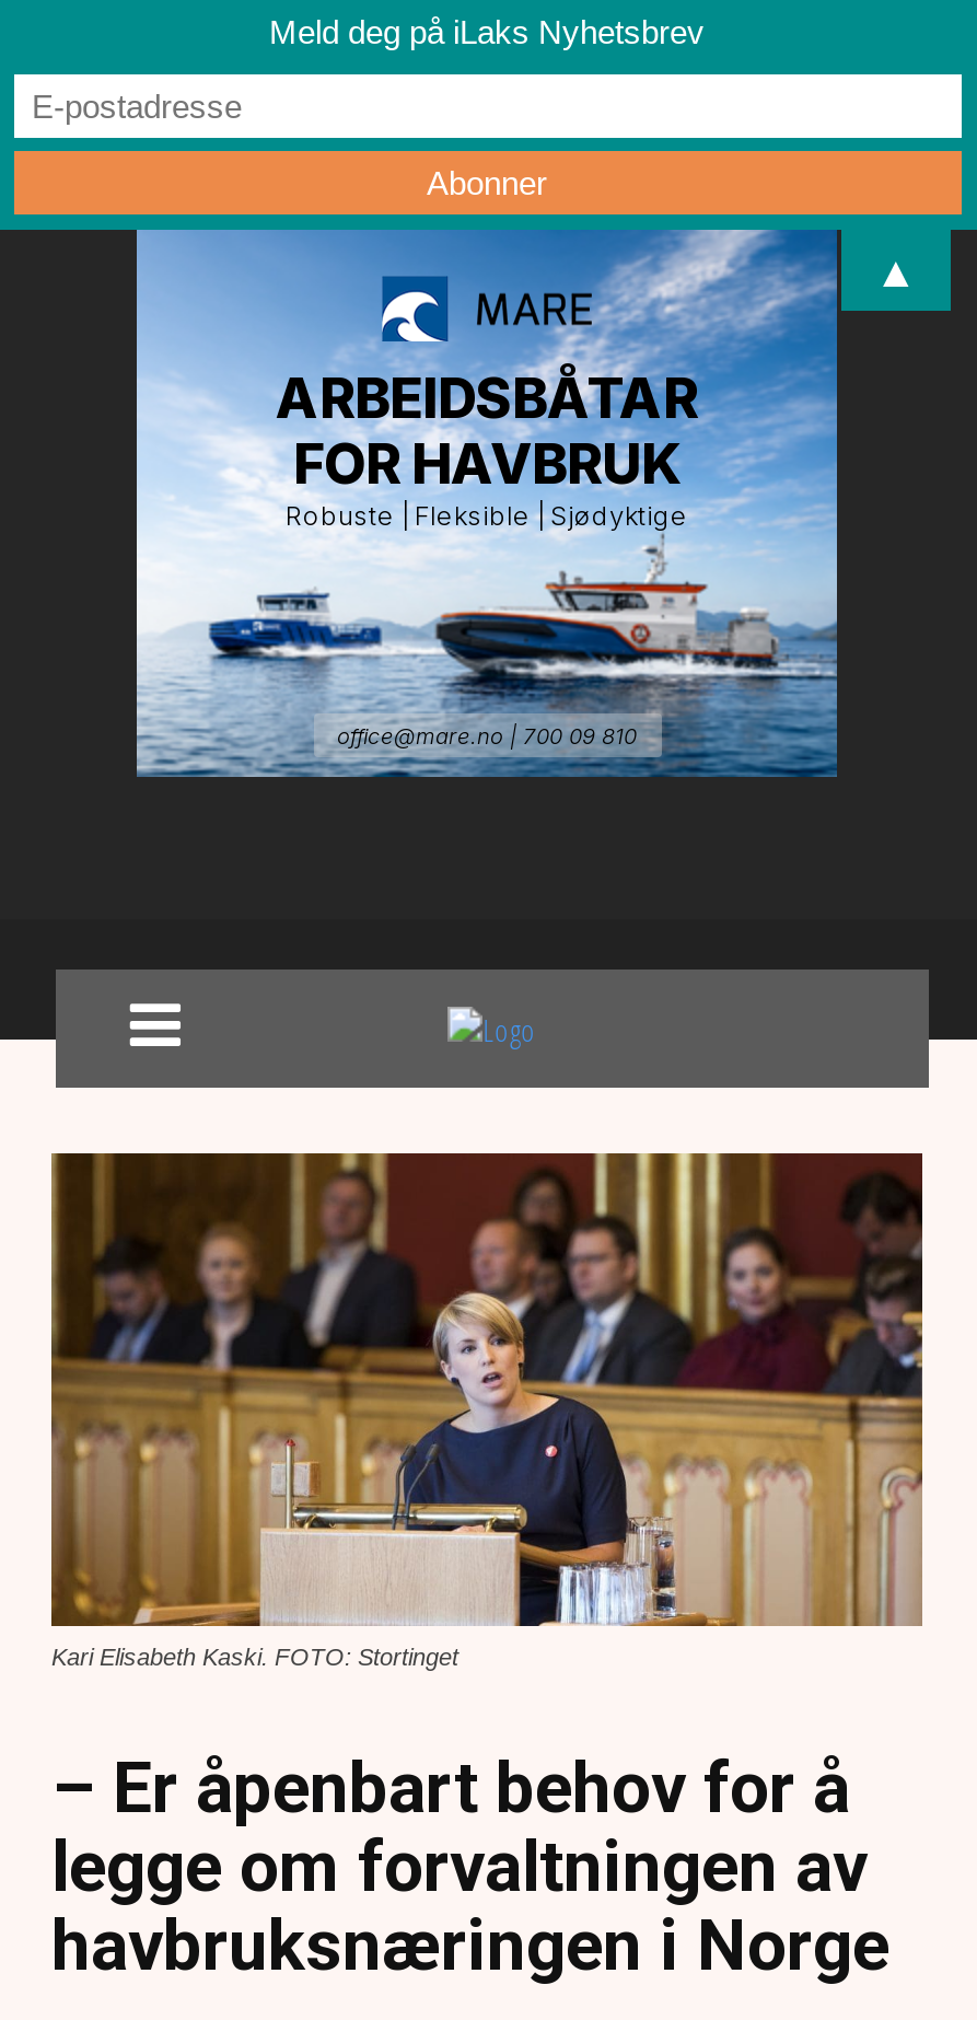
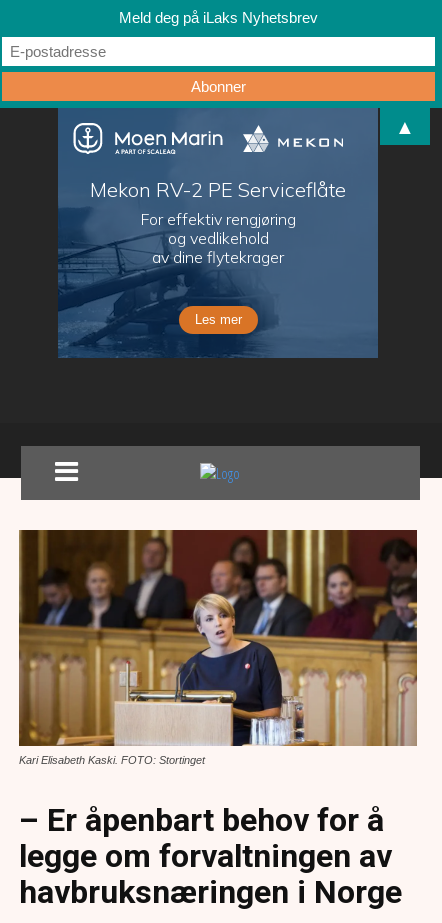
[135,228,837,779] [image] -> [58,108,377,358] [image]

